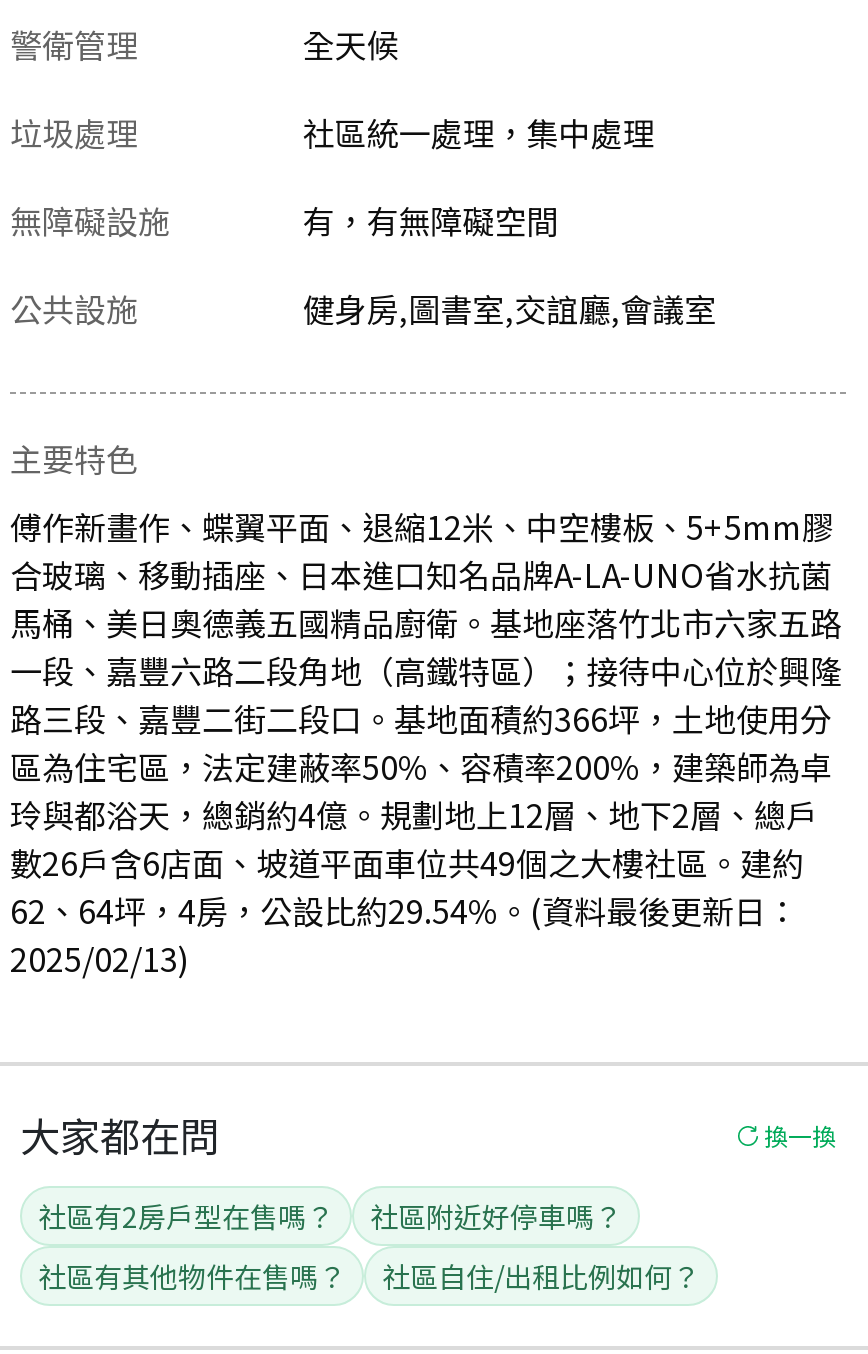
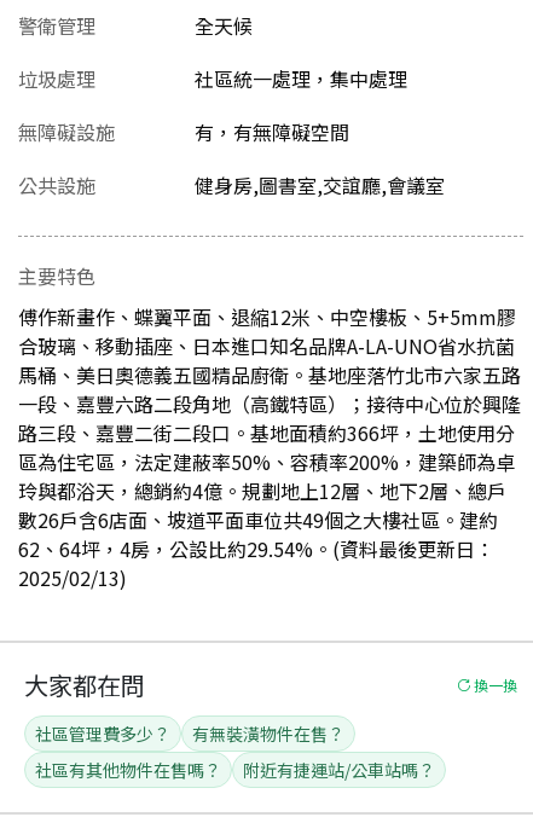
[38,1196,622,1236] 社區有2房戶型在售嗎？ | 社區附近好停車嗎？ -> [35,721,344,745] 社區管理費多少？ | 有無裝潢物件在售？
[382,1256,700,1296] 社區自住/出租比例如何？ -> [243,758,435,782] 附近有捷運站/公車站嗎？

